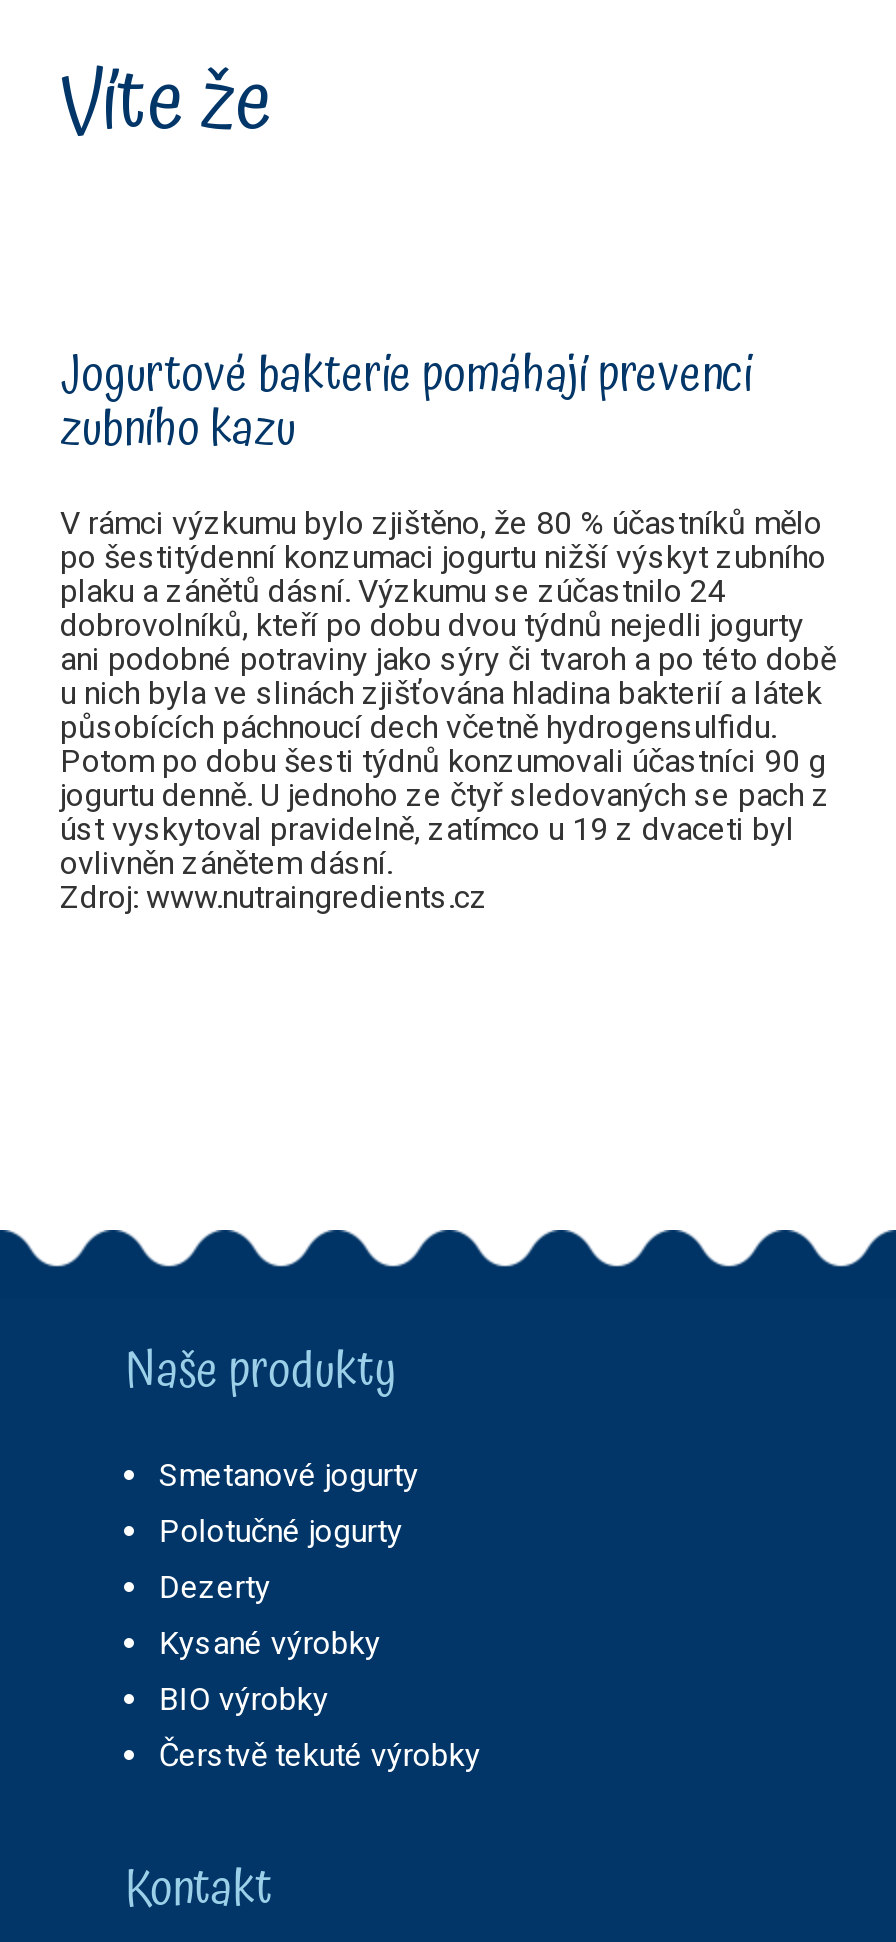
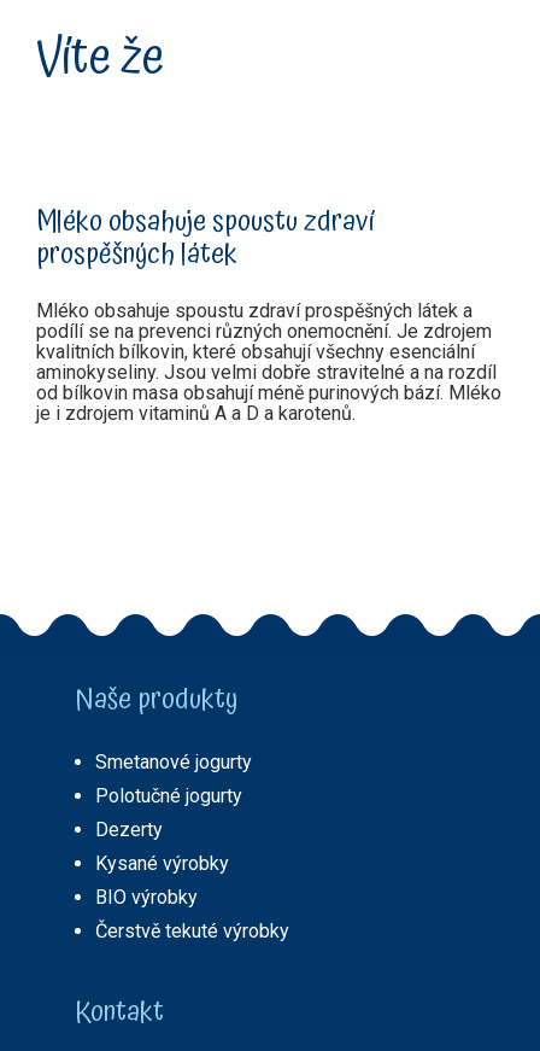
[60,336,836,917] Jogurtové bakterie pomáhají prevenci | zubního kazu | V rámci výzkumu bylo zjištěno, že 80 % účastníků mělo | po šestitýdenní konzumaci jogurtu nižší výskyt zubního | plaku a zánětů dásní. Výzkumu se zúčastnilo 24 | dobrovolníků, kteří po dobu dvou týdnů nejedli jogurty | ani podobné potraviny jako sýry či tvaroh a po této době | u nich byla ve slinách zjišťována hladina bakterií a látek | působících páchnoucí dech včetně hydrogensulfidu. | Potom po dobu šesti týdnů konzumovali účastníci 90 g | jogurtu denně. U jednoho ze čtyř sledovaných se pach z | úst vyskytoval pravidelně, zatímco u 19 z dvaceti byl | ovlivněn zánětem dásní. | Zdroj: www.nutraingredients.cz -> [36,198,501,425] Mléko obsahuje spoustu zdraví | prospěšných látek | Mléko obsahuje spoustu zdraví prospěšných látek a | podílí se na prevenci různých onemocnění. Je zdrojem | kvalitních bílkovin, které obsahují všechny esenciální | aminokyseliny. Jsou velmi dobře stravitelné a na rozdíl | od bílkovin masa obsahují méně purinových bází. Mléko | je i zdrojem vitaminů A a D a karotenů.

